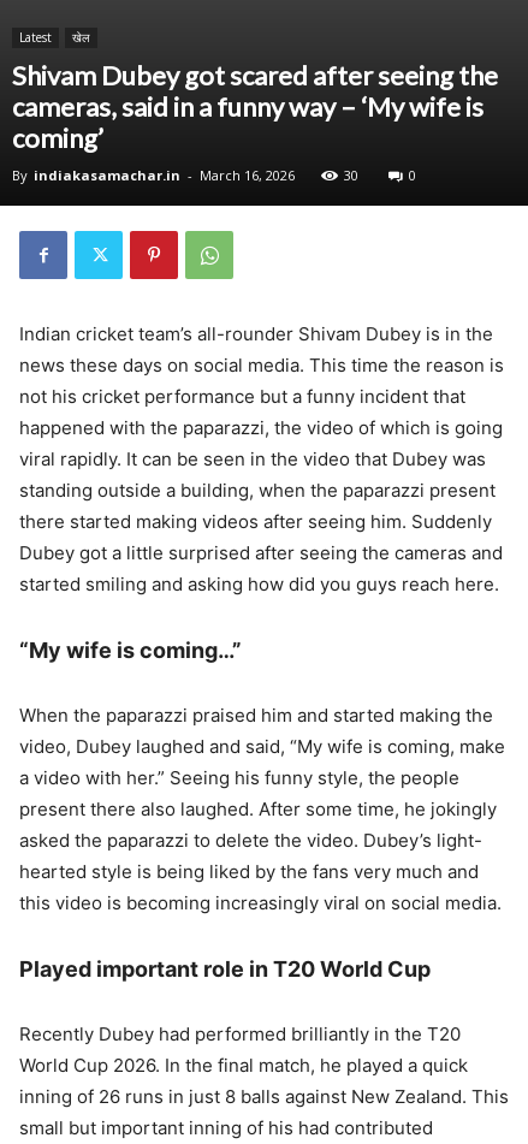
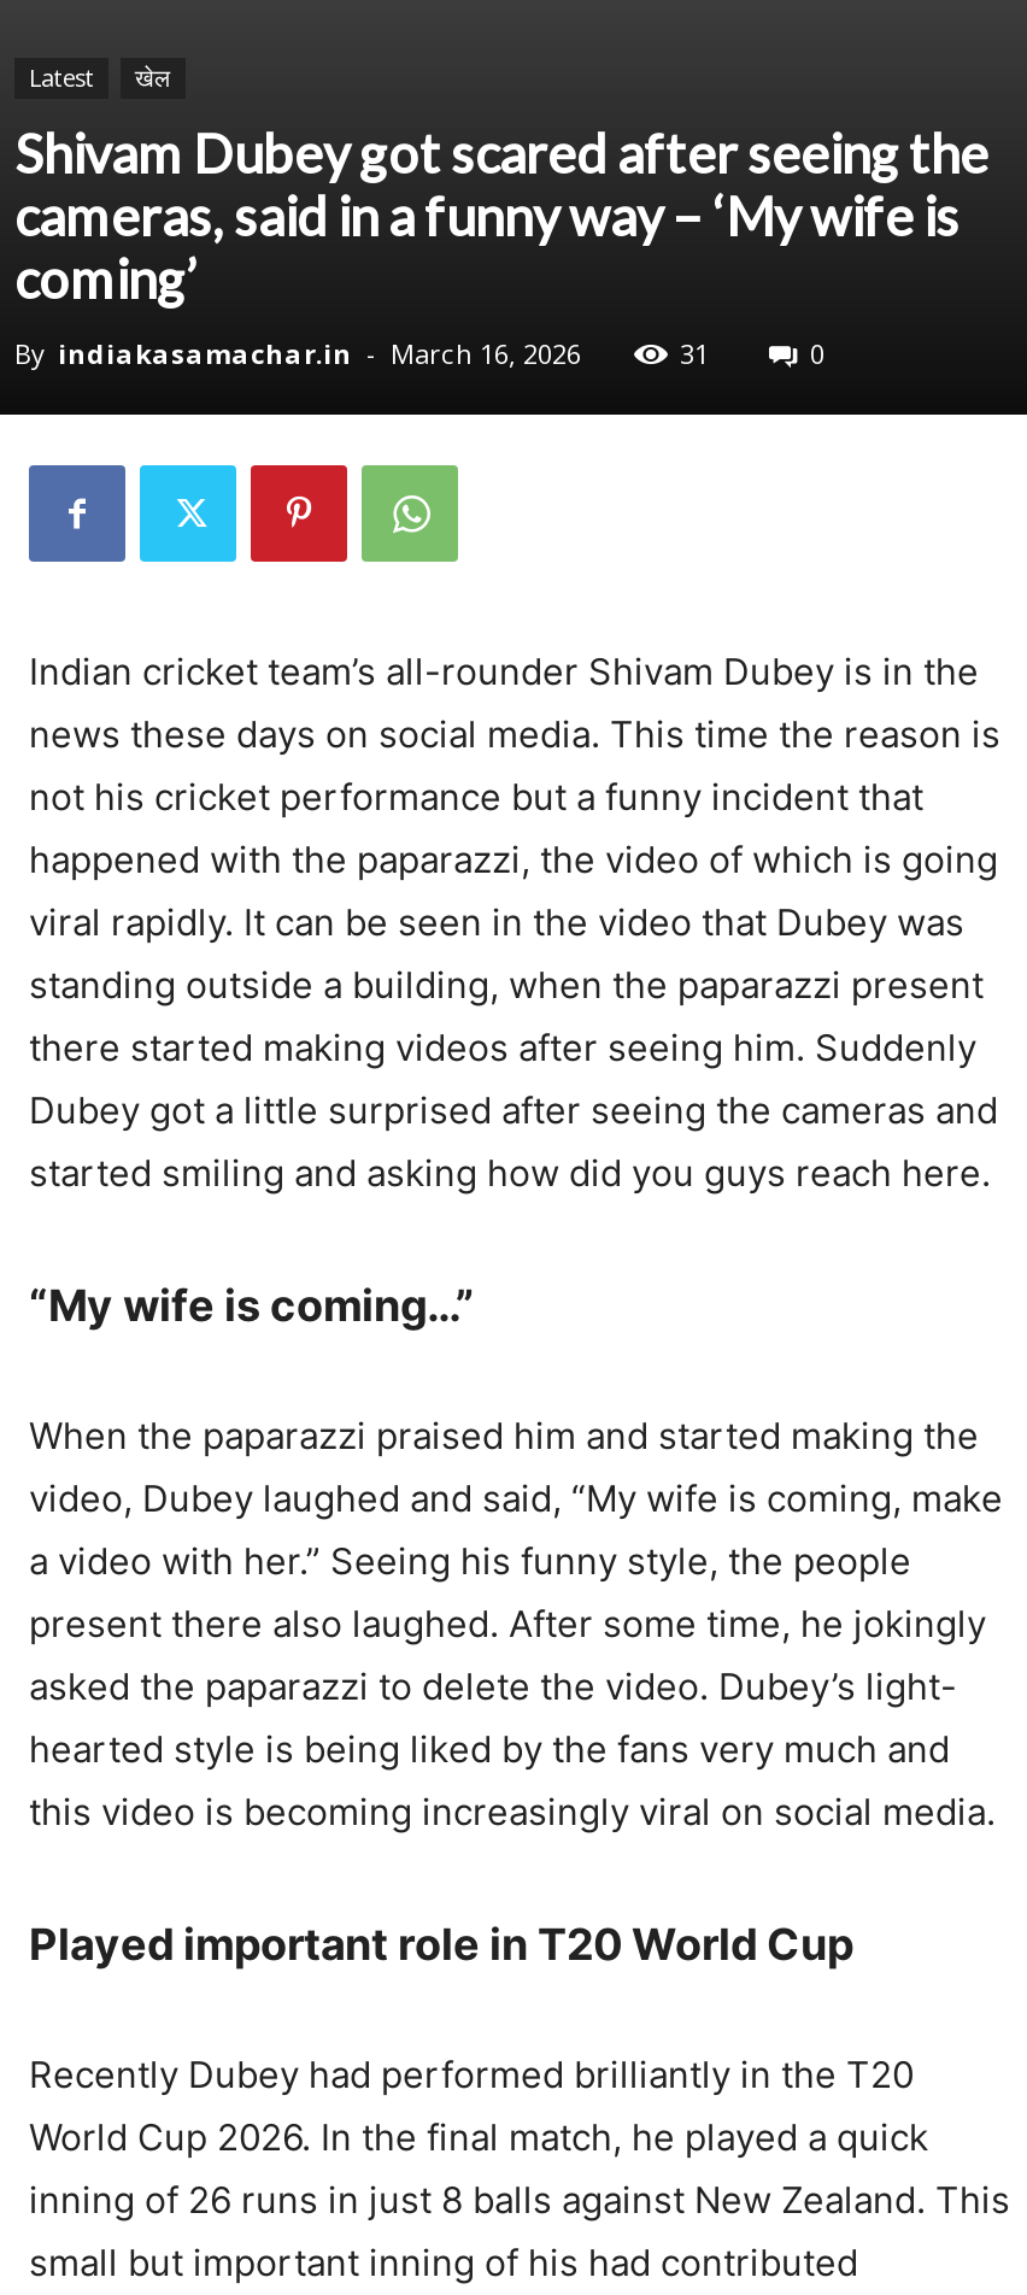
[344,166,358,184] 30 -> [680,335,709,371] 31

